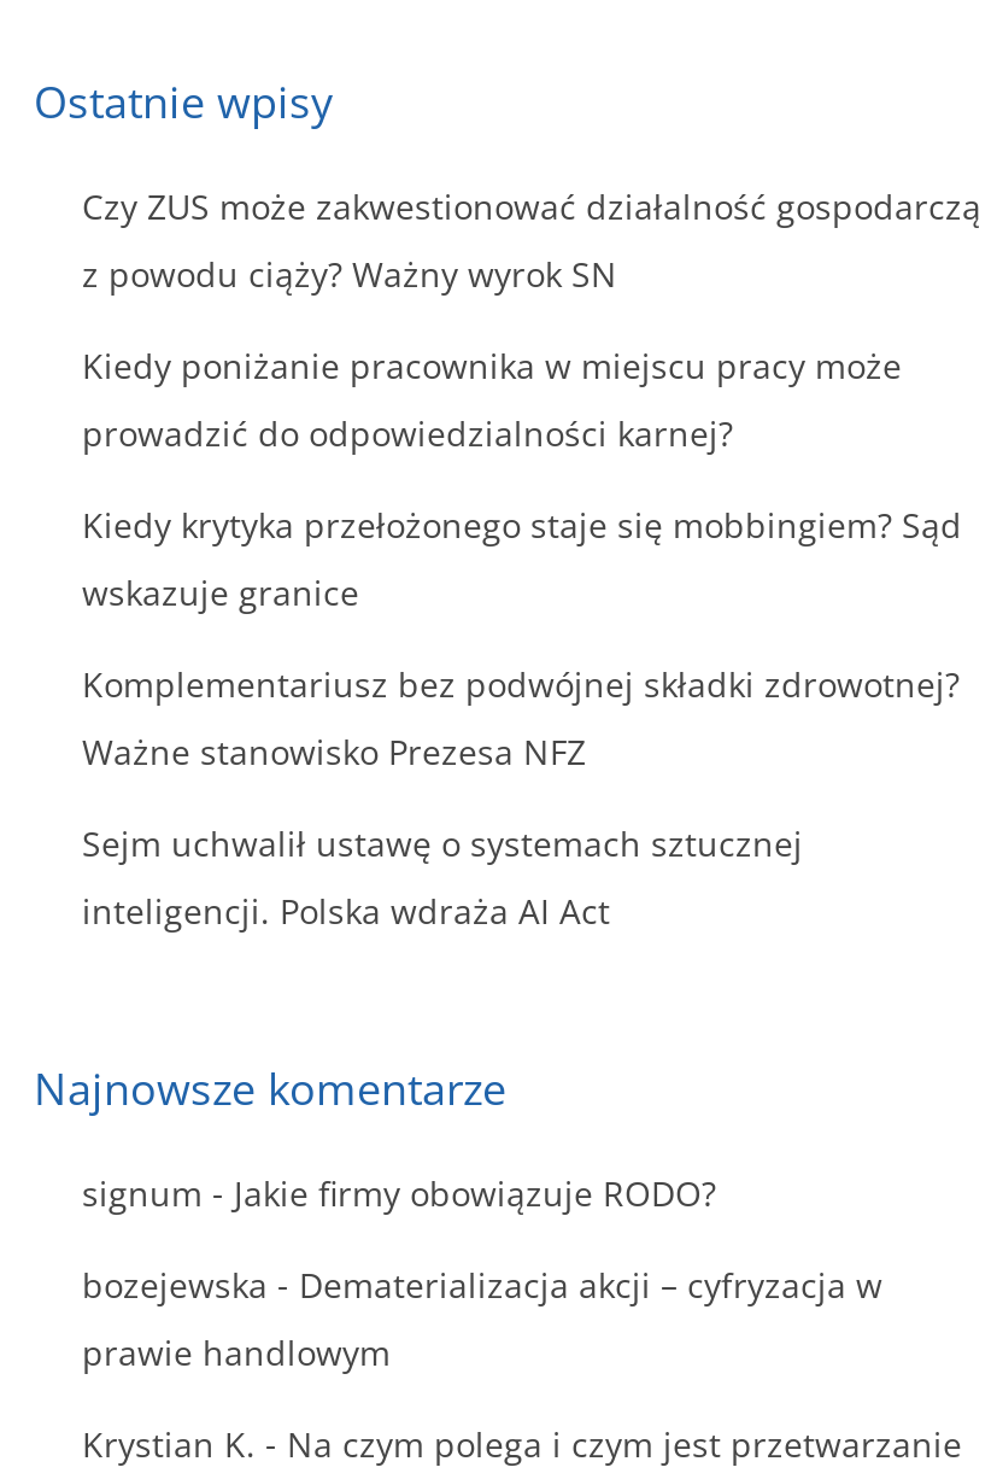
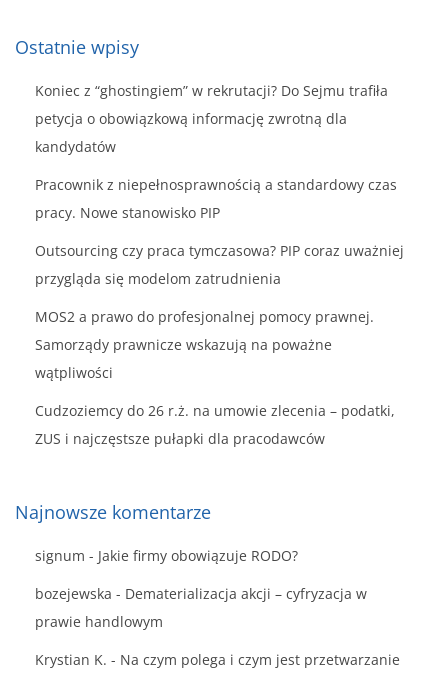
[82,185,981,935] Czy ZUS może zakwestionować działalność gospodarczą | z powodu ciąży? Ważny wyrok SN | Kiedy poniżanie pracownika w miejscu pracy może | prowadzić do odpowiedzialności karnej? | Kiedy krytyka przełożonego staje się mobbingiem? Sąd | wskazuje granice | Komplementariusz bez podwójnej składki zdrowotnej? | Ważne stanowisko Prezesa NFZ | Sejm uchwalił ustawę o systemach sztucznej | inteligencji. Polska wdraża AI Act -> [35,81,404,448] Koniec z “ghostingiem” w rekrutacji? Do Sejmu trafiła | petycja o obowiązkową informację zwrotną dla | kandydatów | Pracownik z niepełnosprawnością a standardowy czas | pracy. Nowe stanowisko PIP | Outsourcing czy praca tymczasowa? PIP coraz uważniej | przygląda się modelom zatrudnienia | MOS2 a prawo do profesjonalnej pomocy prawnej. | Samorządy prawnicze wskazują na poważne | wątpliwości | Cudzoziemcy do 26 r.ż. na umowie zlecenia – podatki, | ZUS i najczęstsze pułapki dla pracodawców

